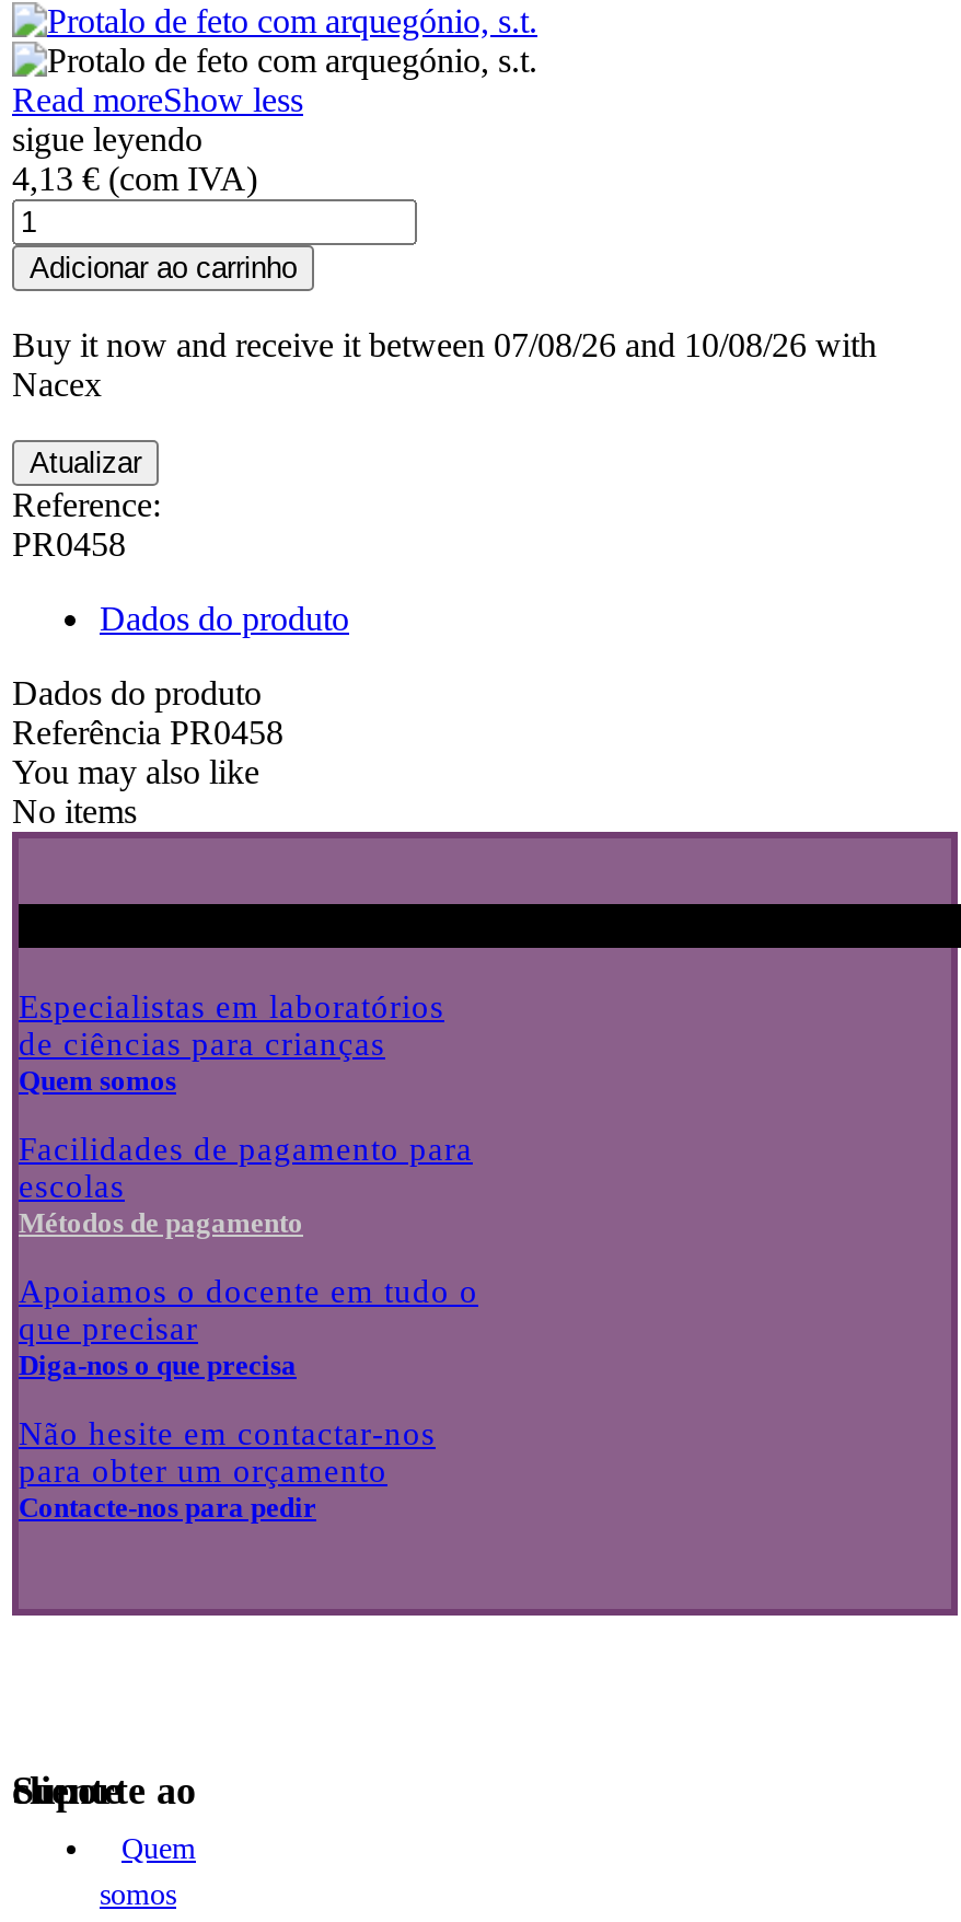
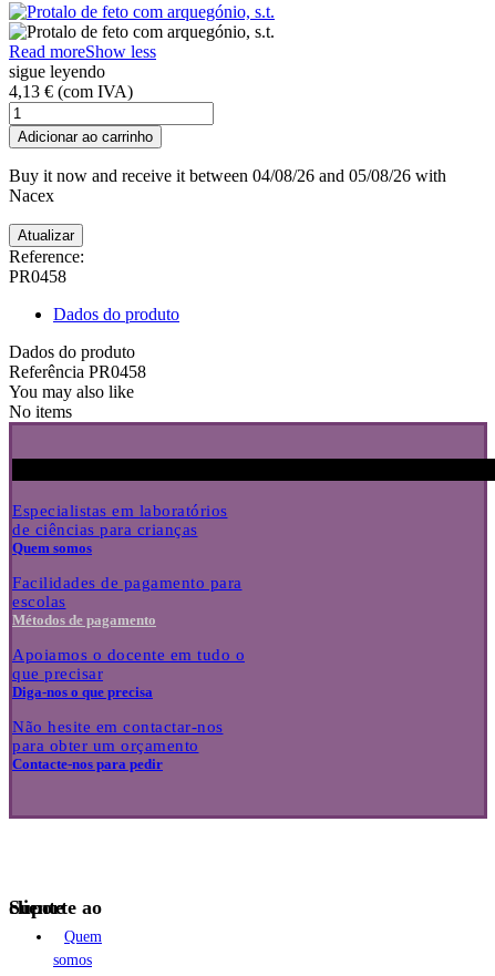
[12,326,877,363] Buy it now and receive it between 07/08/26 and 10/08/26 with -> [9,166,446,185] Buy it now and receive it between 04/08/26 and 05/08/26 with

